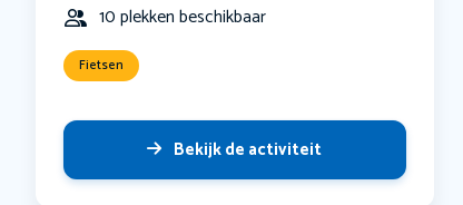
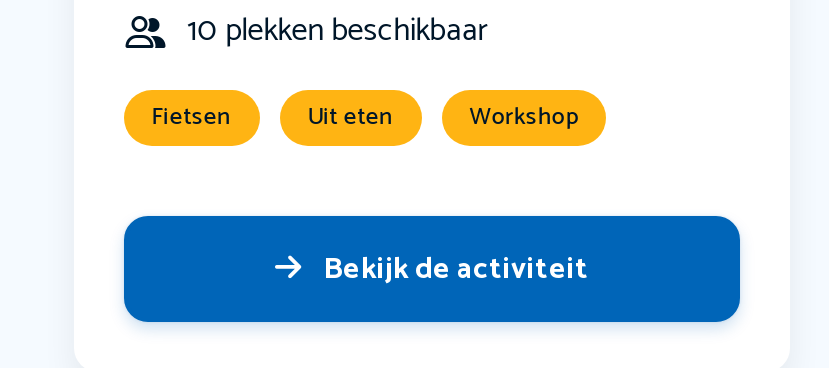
none -> [308,99,578,137] Uit eten | Workshop

